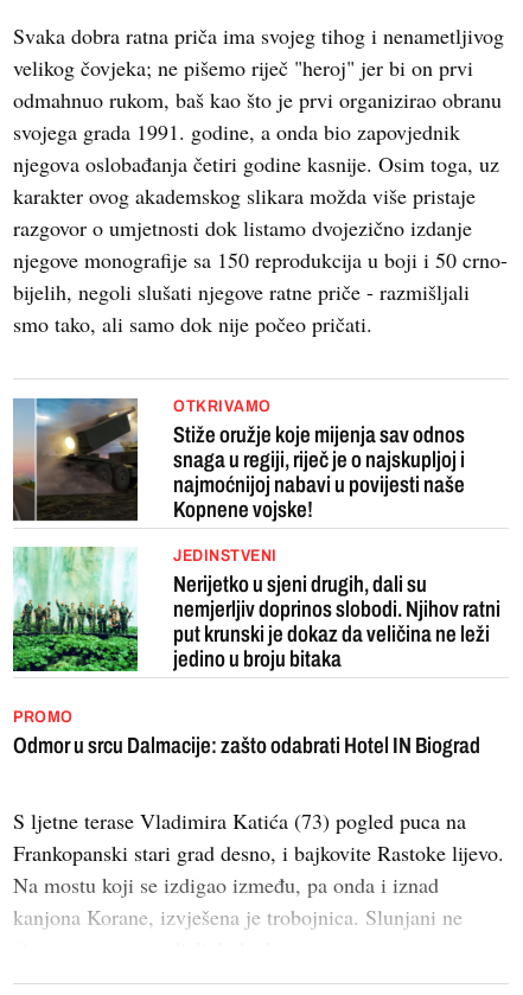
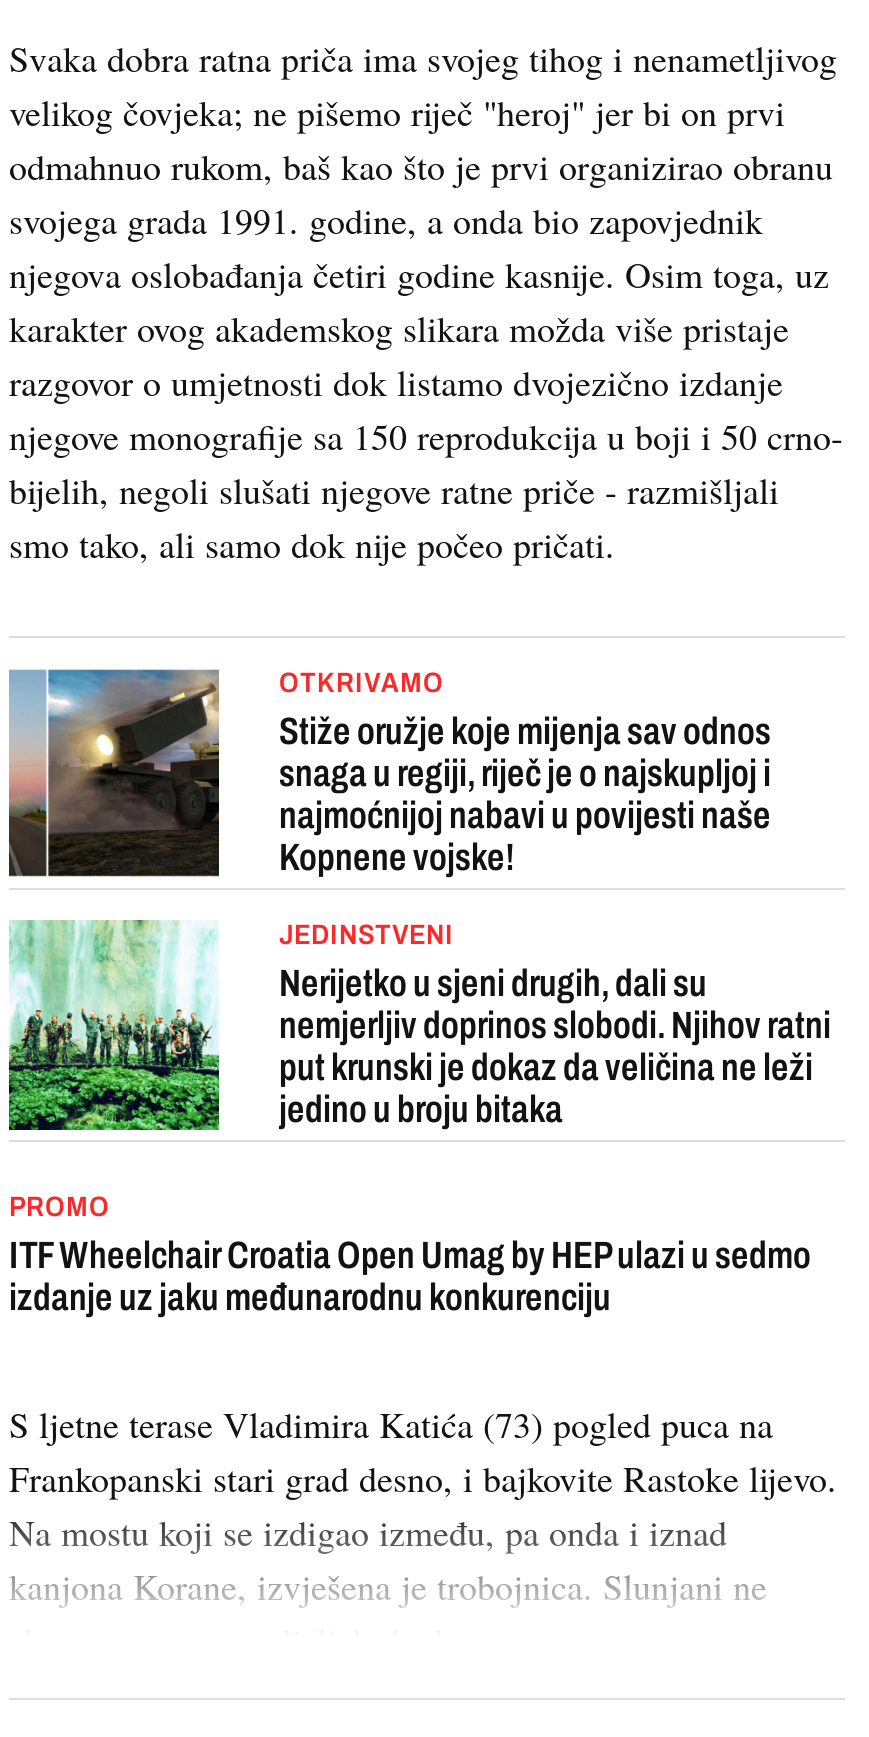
[13,733,480,758] Odmor u srcu Dalmacije: zašto odabrati Hotel IN Biograd -> [9,1234,811,1318] ITF Wheelchair Croatia Open Umag by HEP ulazi u sedmo | izdanje uz jaku međunarodnu konkurenciju

